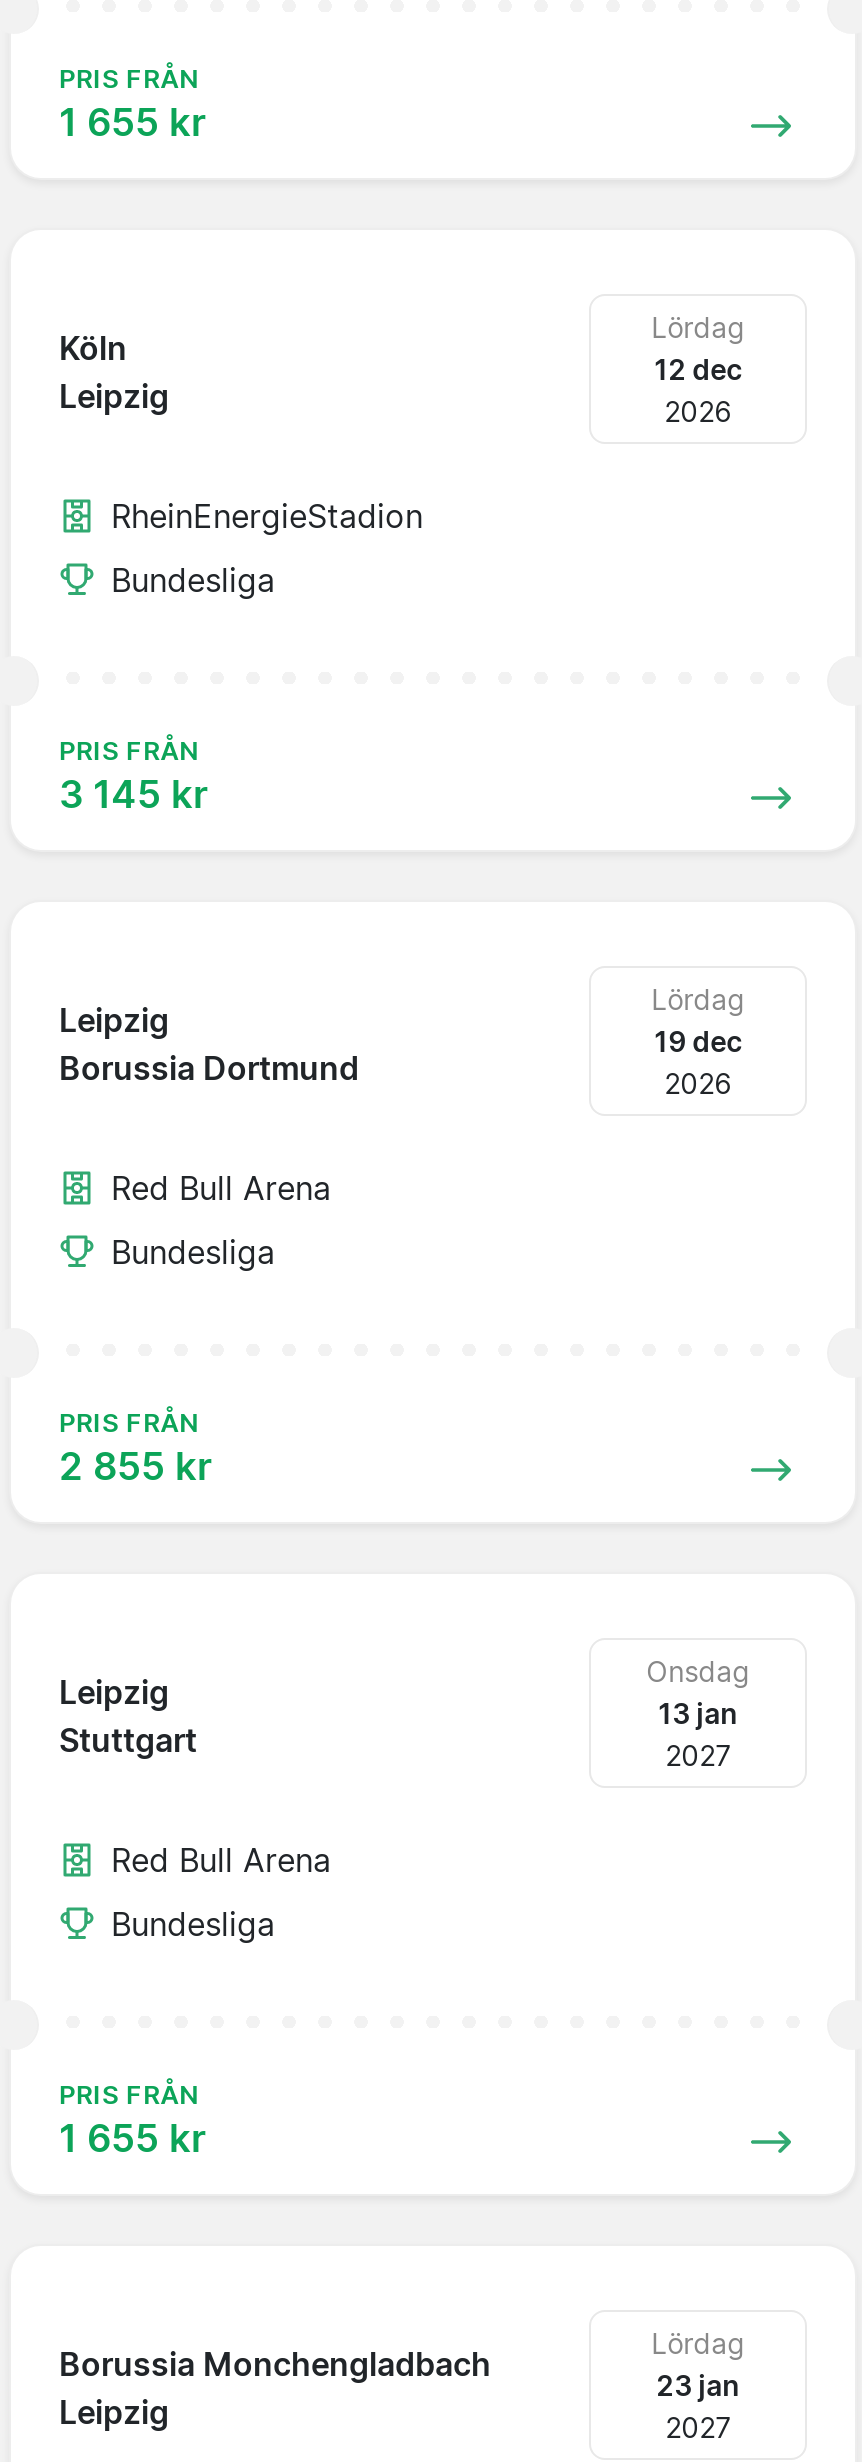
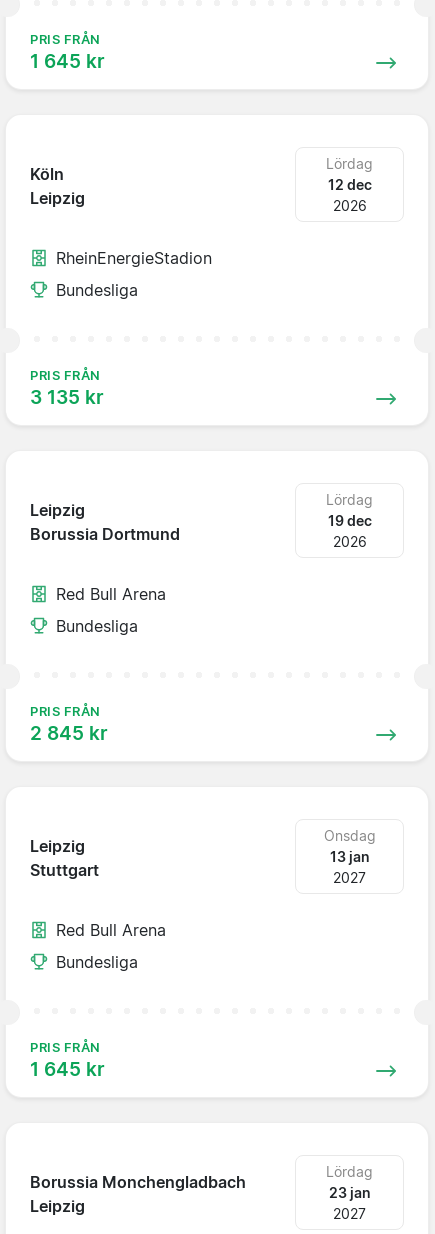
[59,97,207,145] 1 655 kr -> [30,49,105,73] 1 645 kr
[59,769,209,817] 3 145 kr -> [30,385,104,409] 3 135 kr
[59,1441,213,1489] 2 855 kr -> [30,721,108,745] 2 845 kr
[59,2113,207,2161] 1 655 kr -> [30,1057,105,1081] 1 645 kr

